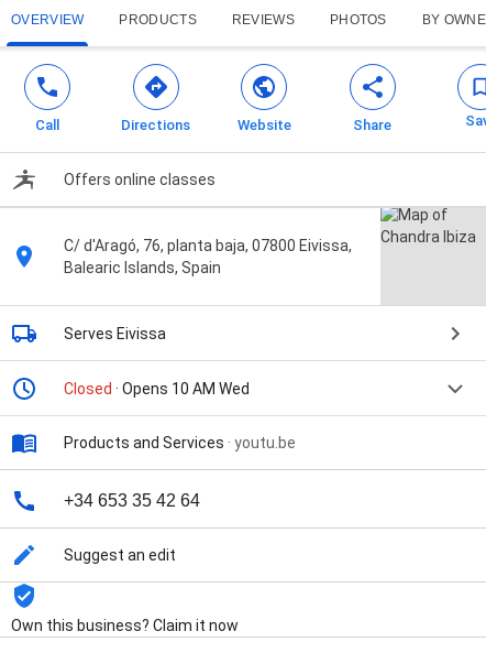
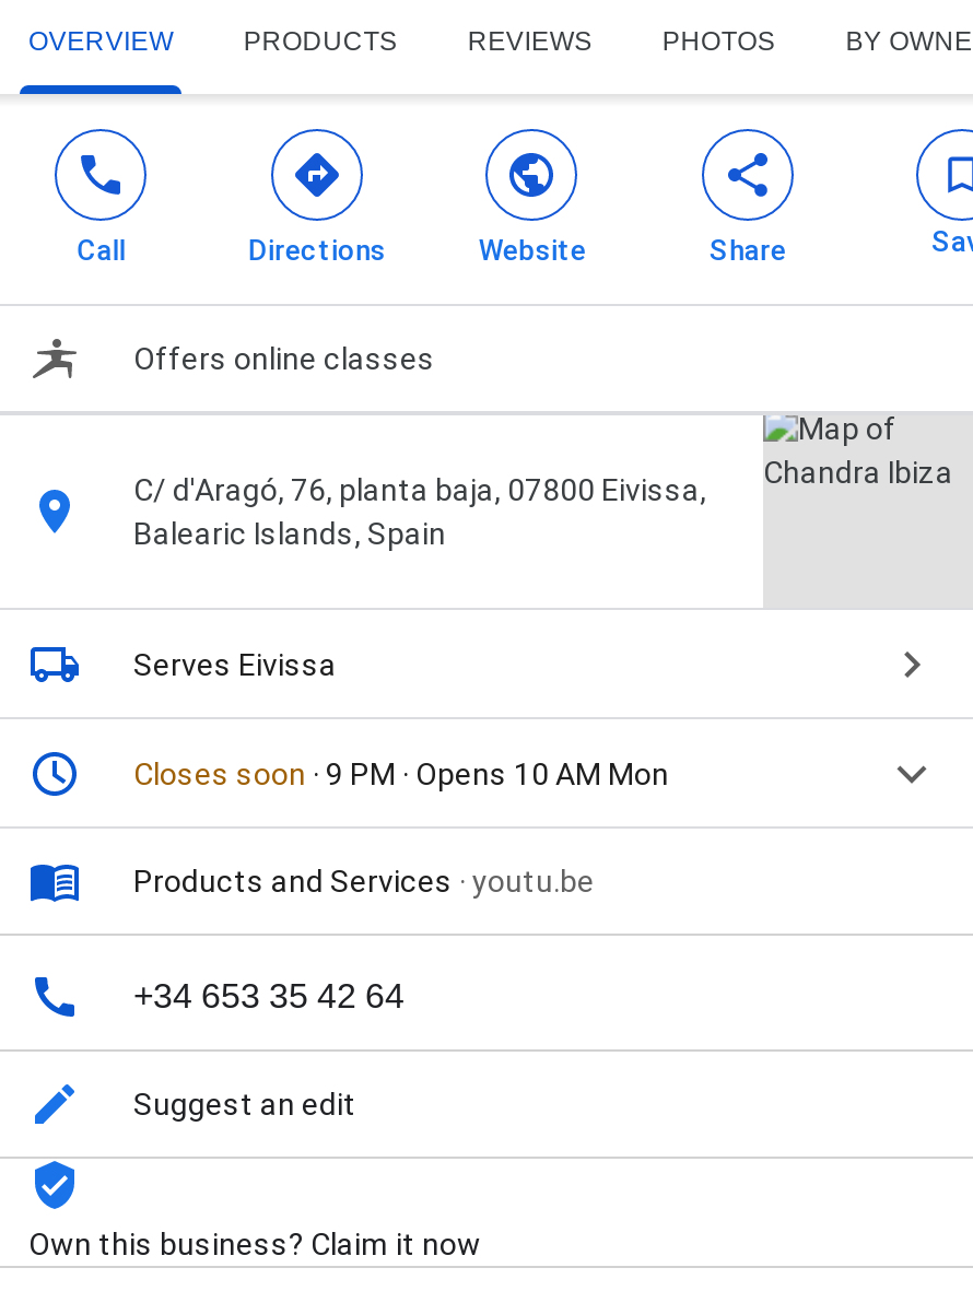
[64,380,250,398] Closed · Opens 10 AM Wed -> [133,757,669,792] Closes soon · 9 PM · Opens 10 AM Mon

